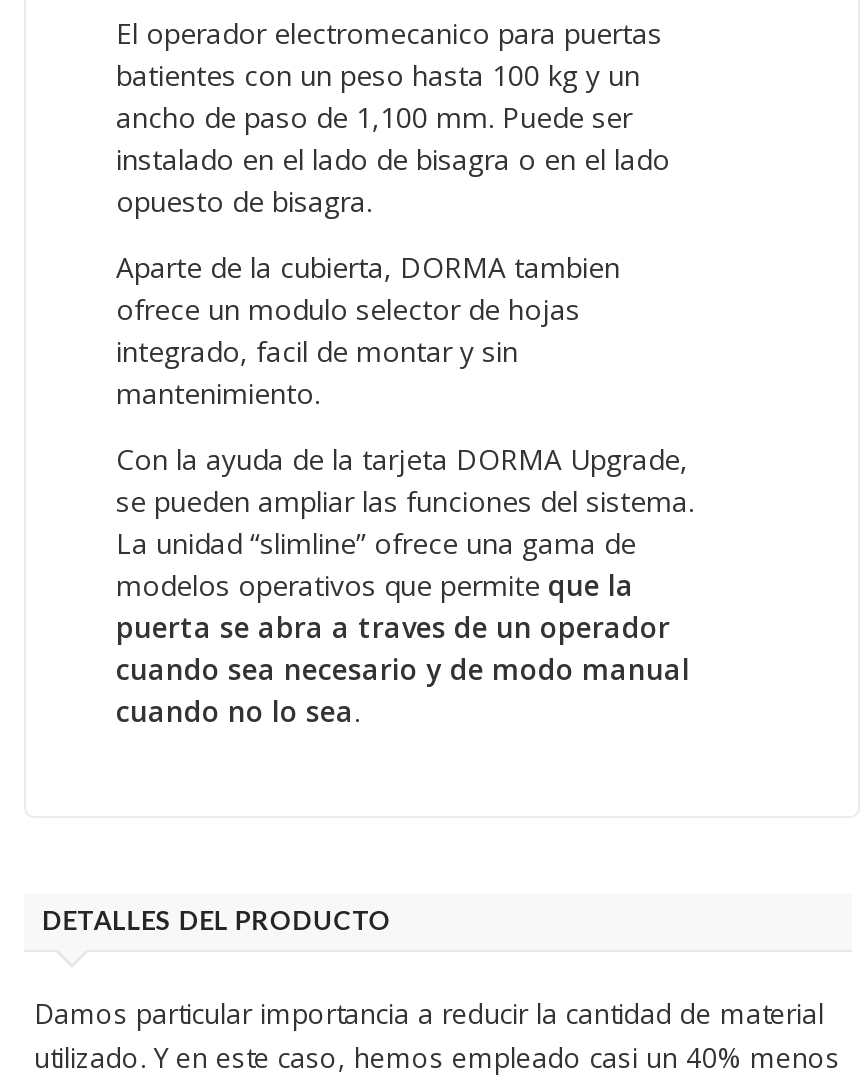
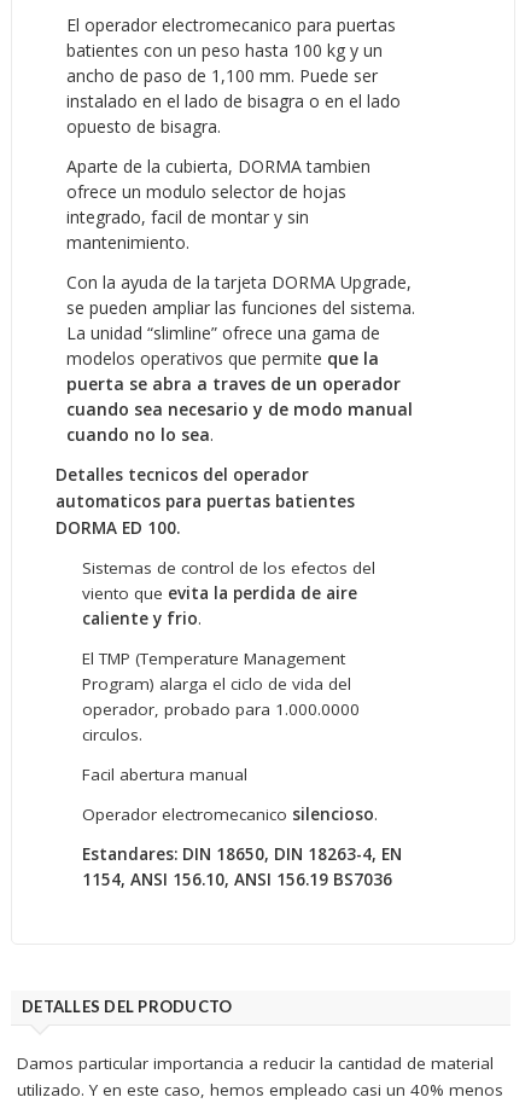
none -> [56,464,402,891] Detalles tecnicos del operador | automaticos para puertas batientes | DORMA ED 100. | Sistemas de control de los efectos del | viento que evita la perdida de aire | caliente y frio. | El TMP (Temperature Management | Program) alarga el ciclo de vida del | operador, probado para 1.000.0000 | circulos. | Facil abertura manual | Operador electromecanico silencioso. | Estandares: DIN 18650, DIN 18263-4, EN | 1154, ANSI 156.10, ANSI 156.19 BS7036

